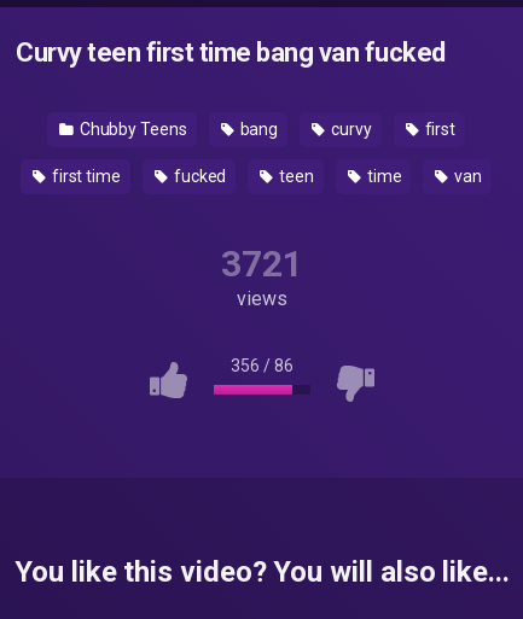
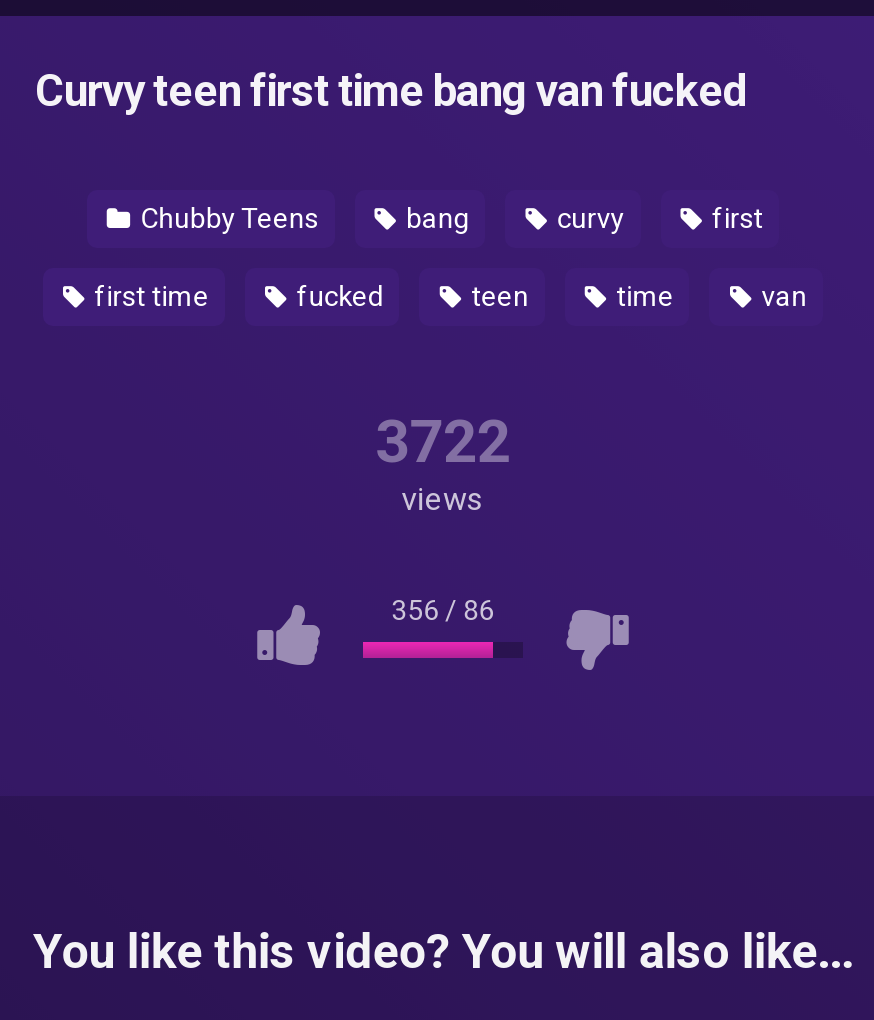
[221,243,303,285] 3721 -> [375,406,511,476] 3722

